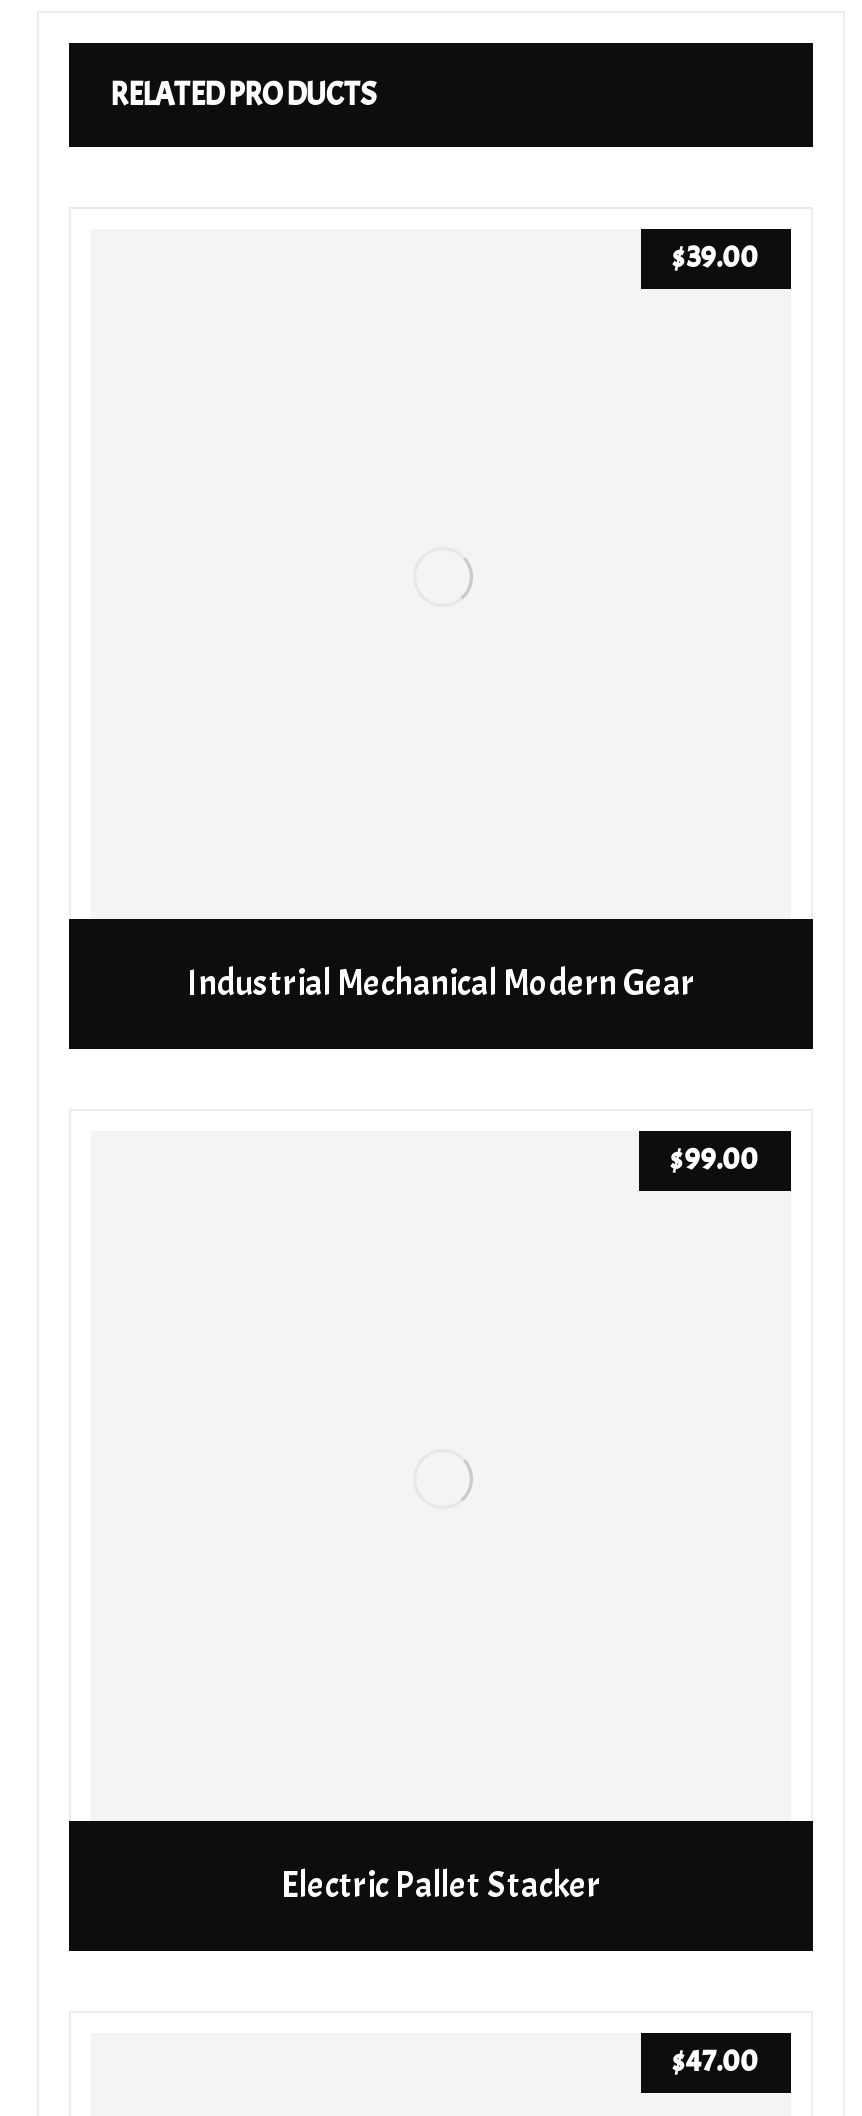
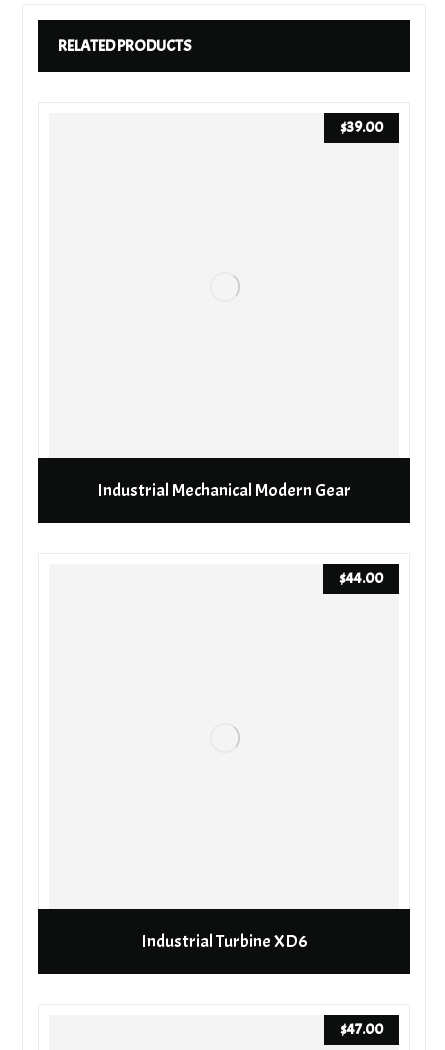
[670,1140,758,1178] $99.00 -> [339,569,383,588] $44.00
[281,1863,601,1909] Electric Pallet Stacker -> [140,930,307,953] Industrial Turbine XD6

